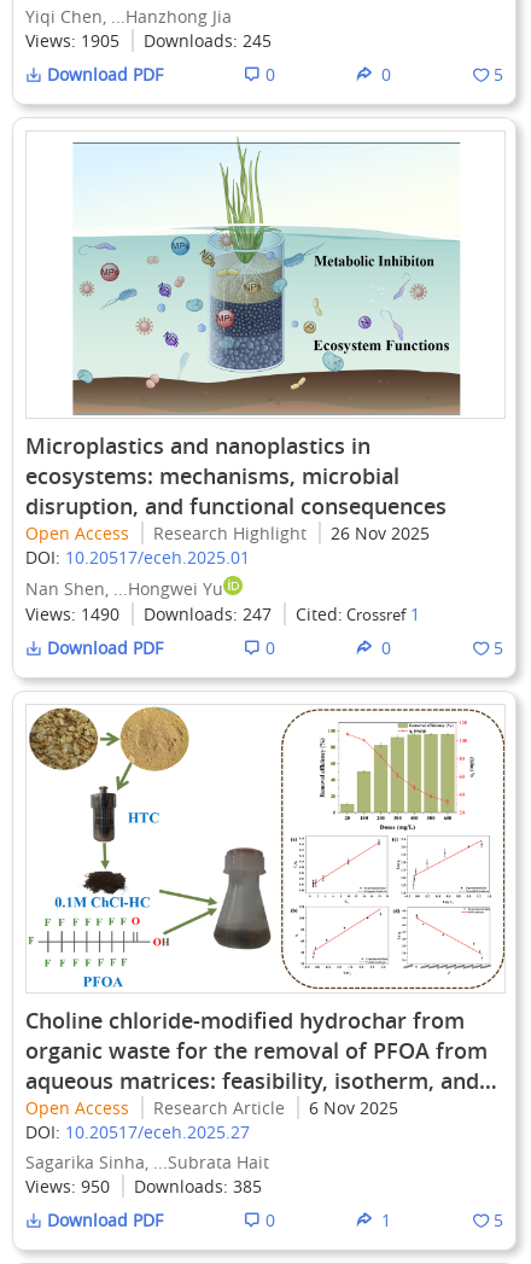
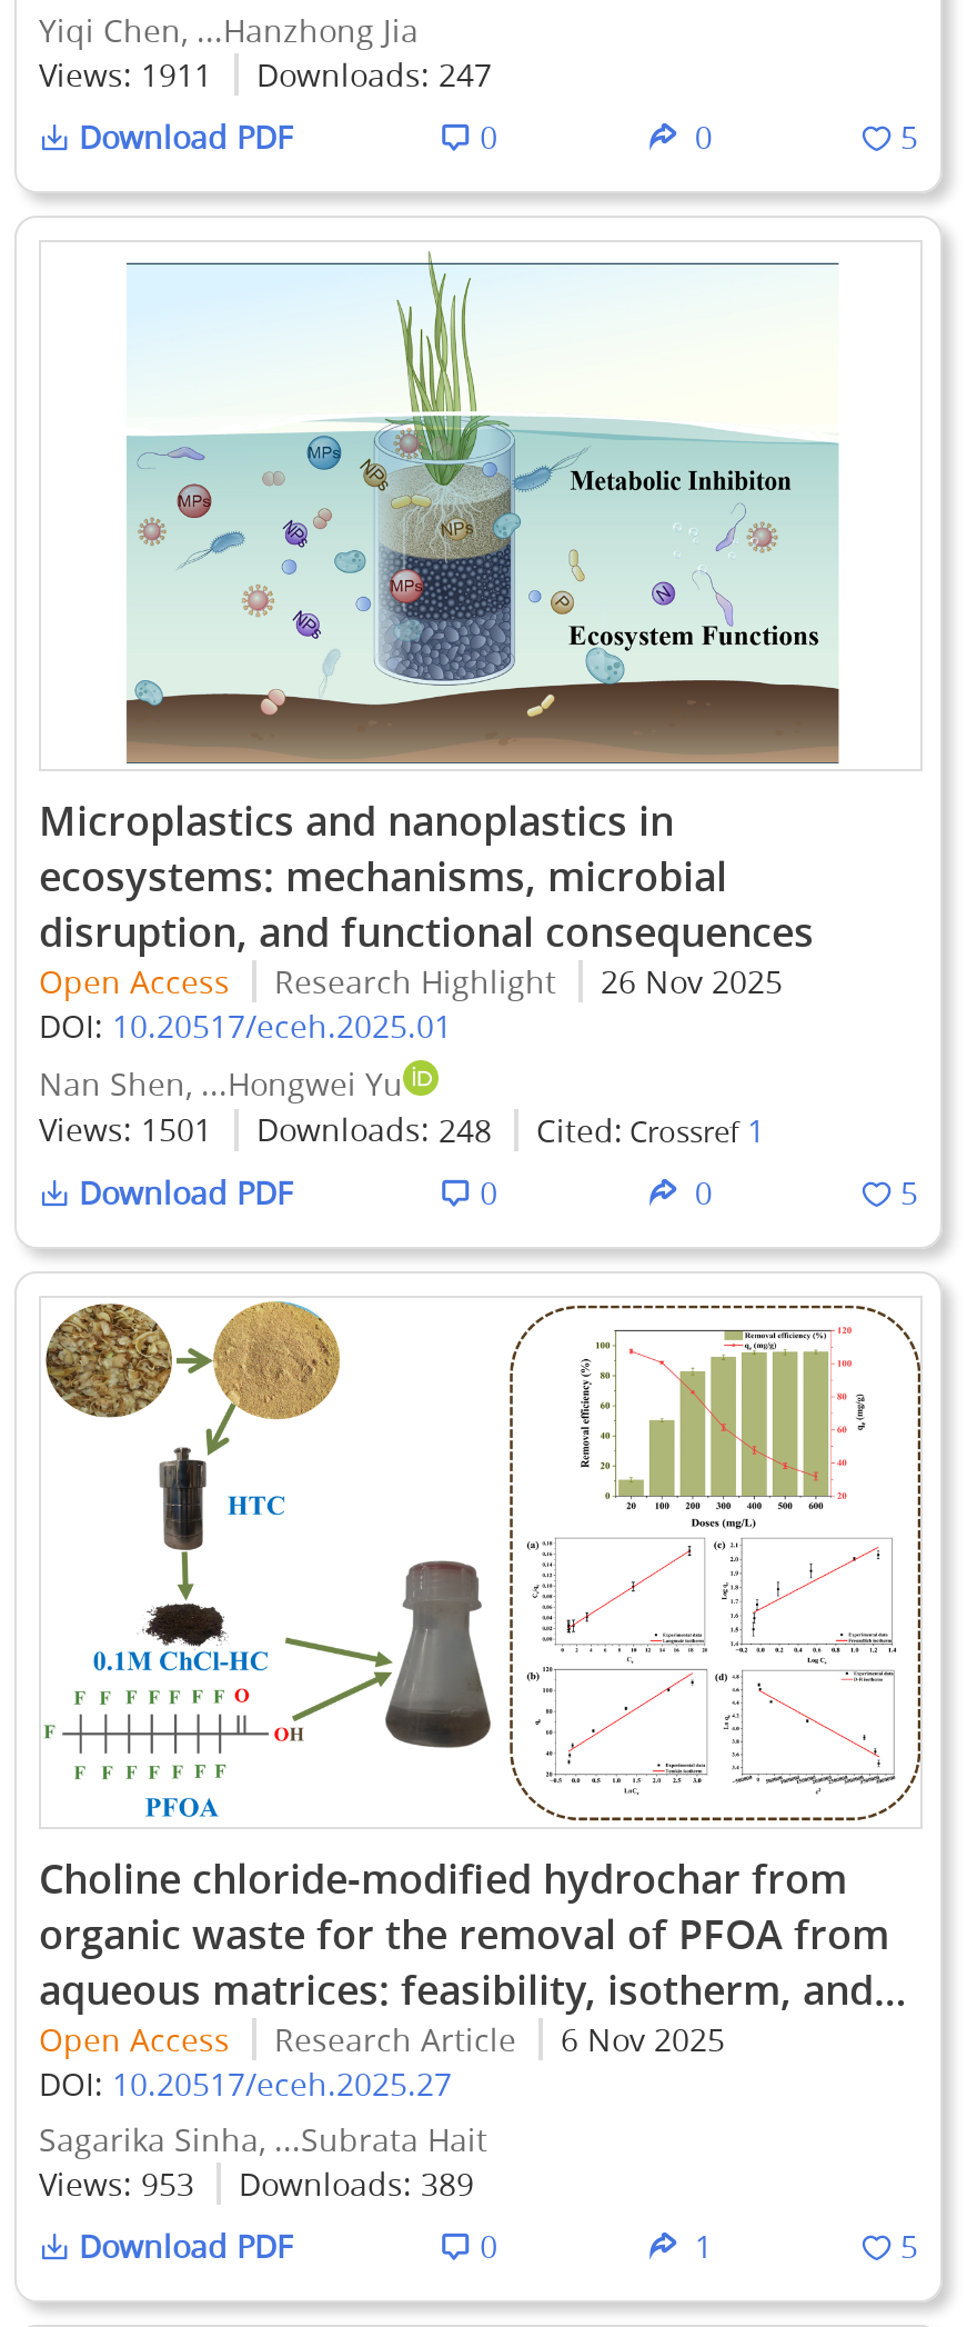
[25,28,119,51] Views: 1905 -> [39,52,212,95] Views: 1911
[144,28,272,51] Downloads: 245 -> [256,52,492,95] Downloads: 247
[25,602,119,625] Views: 1490 -> [39,1108,212,1151] Views: 1501
[144,602,272,625] Downloads: 247 -> [256,1108,492,1151] Downloads: 248
[25,1174,110,1197] Views: 950 -> [39,2162,194,2204] Views: 953
[134,1174,262,1197] Downloads: 385 -> [239,2162,474,2204] Downloads: 389

